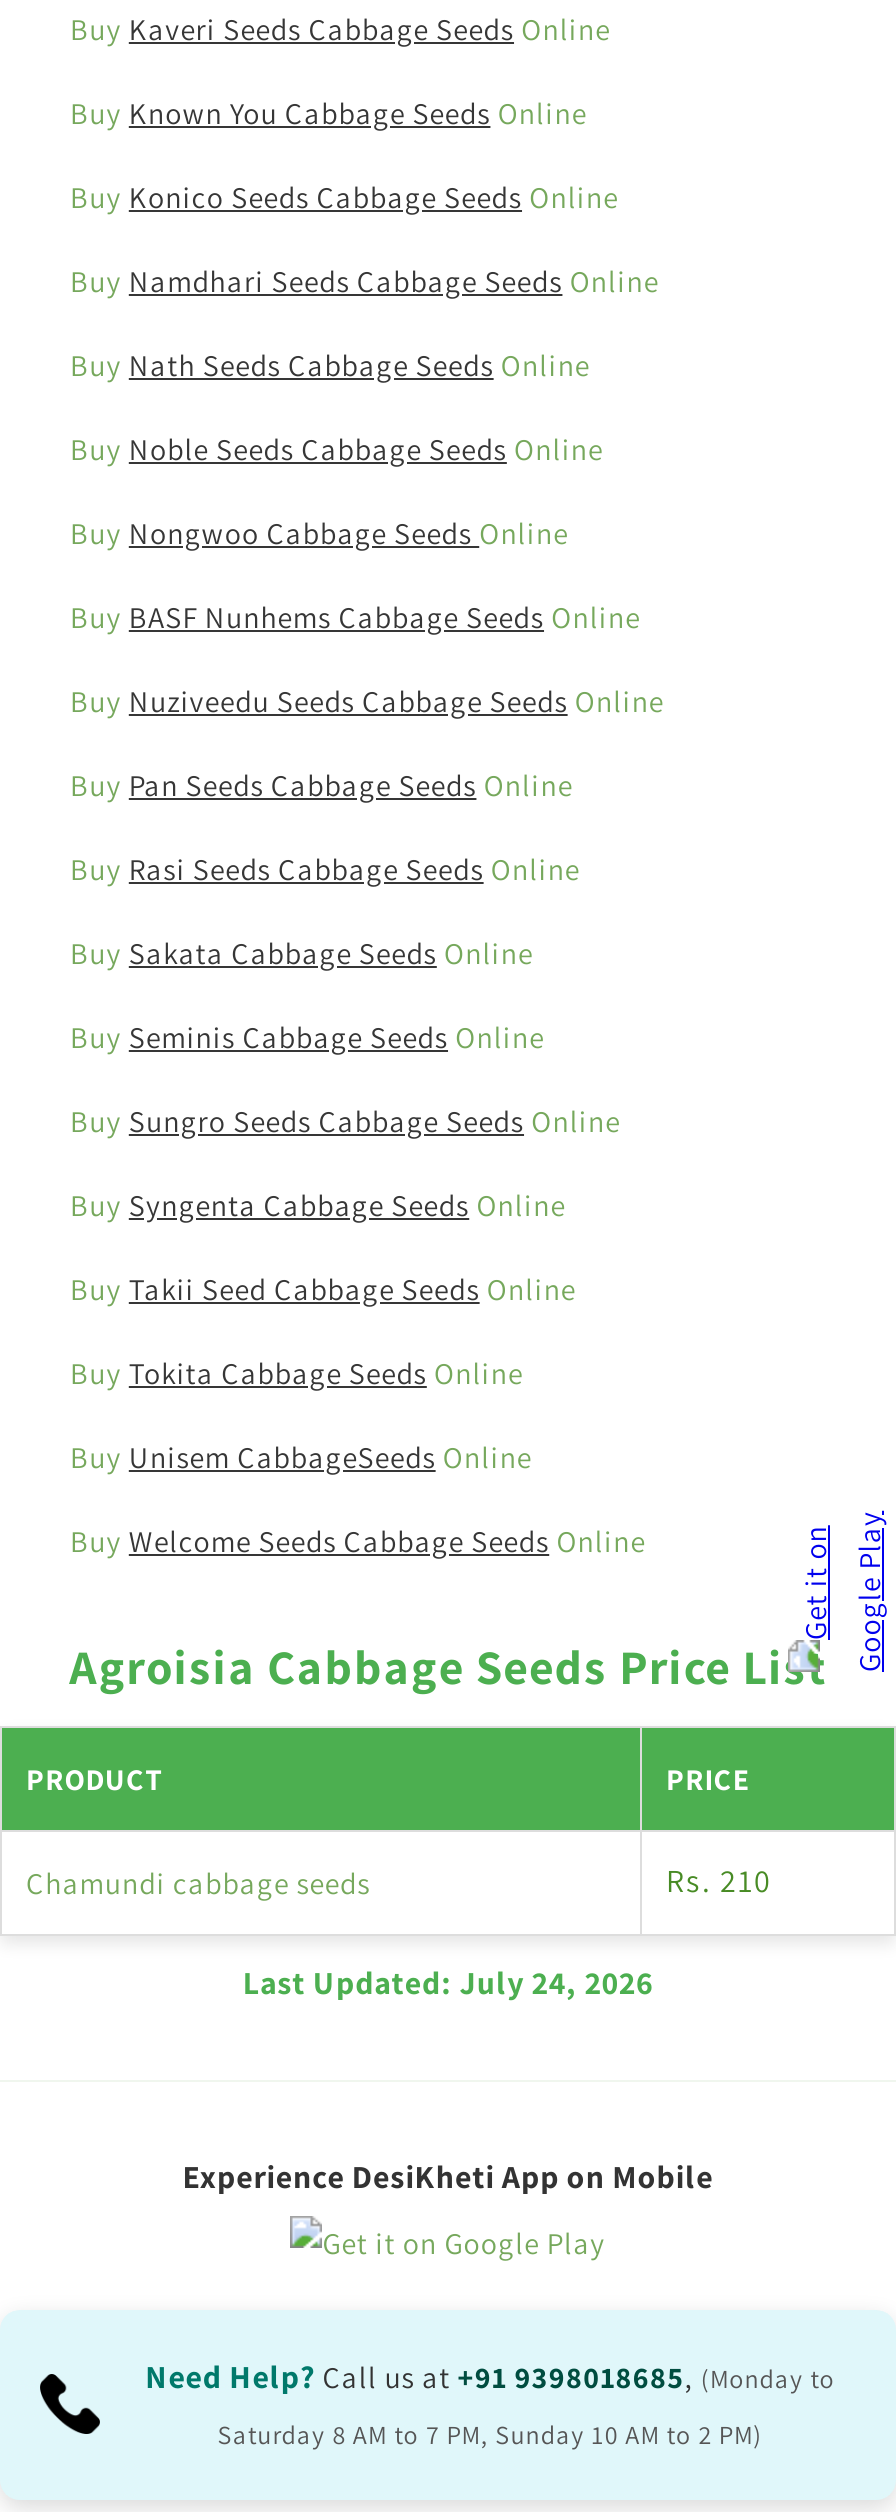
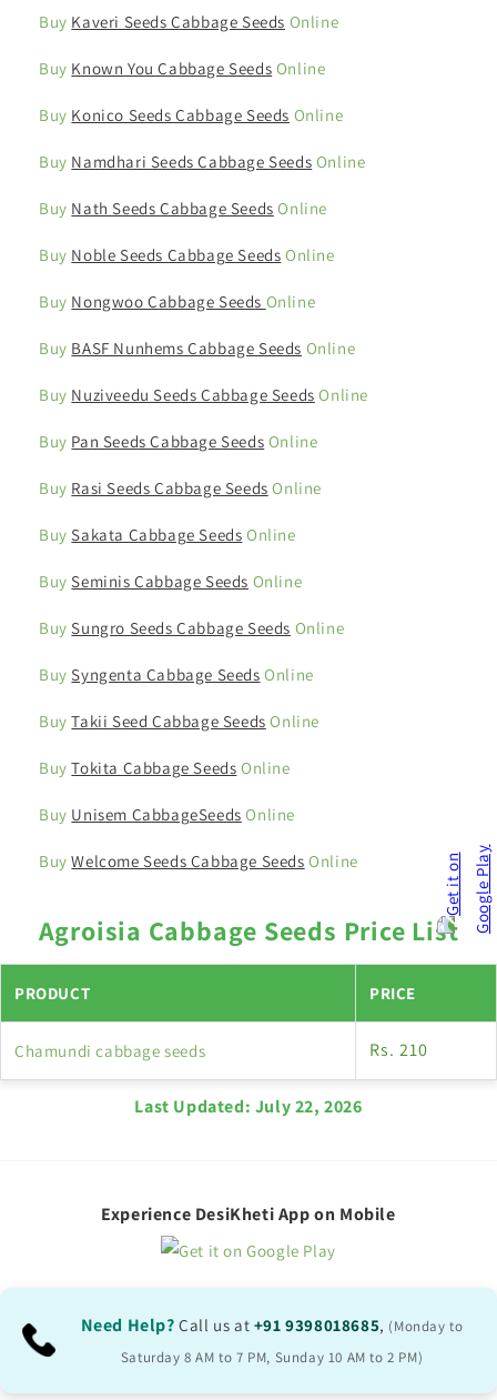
[243,1961,653,2003] Last Updated: July 24, 2026 -> [135,1094,362,1118] Last Updated: July 22, 2026

